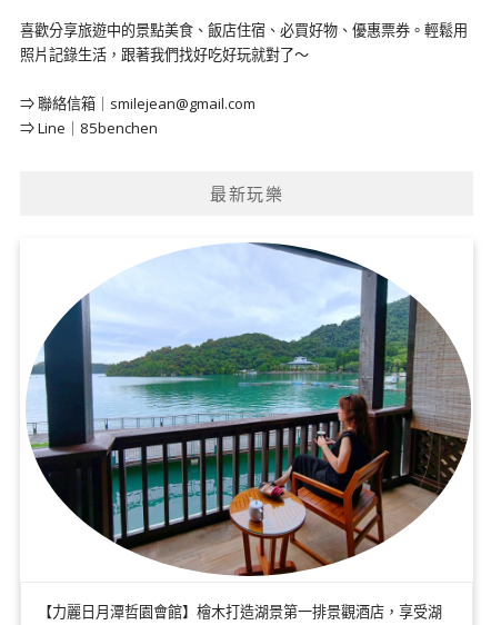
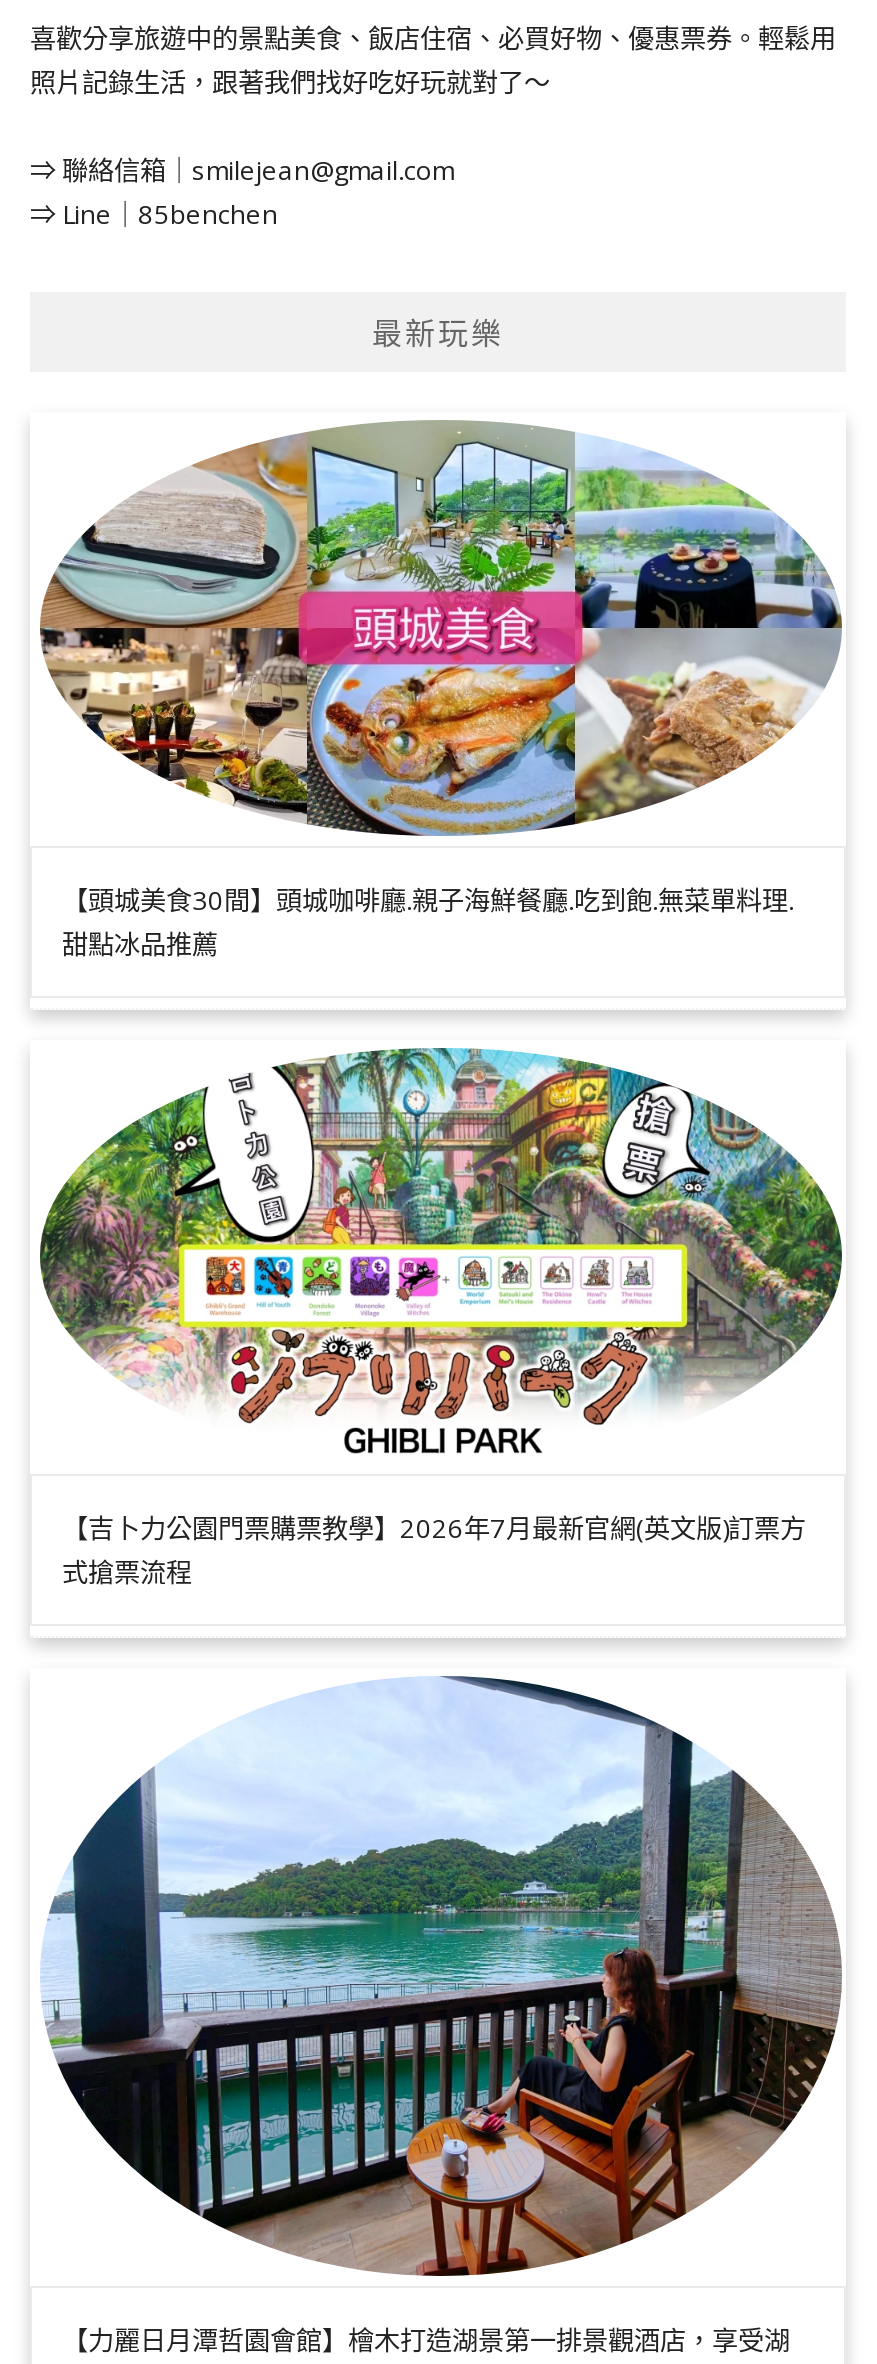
none -> [38,420,844,962] [image] | 【頭城美食30間】頭城咖啡廳.親子海鮮餐廳.吃到飽.無菜單料理. | 甜點冰品推薦
none -> [38,1046,844,1590] [image] | 【吉卜力公園門票購票教學】2026年7月最新官網(英文版)訂票方 | 式搶票流程

